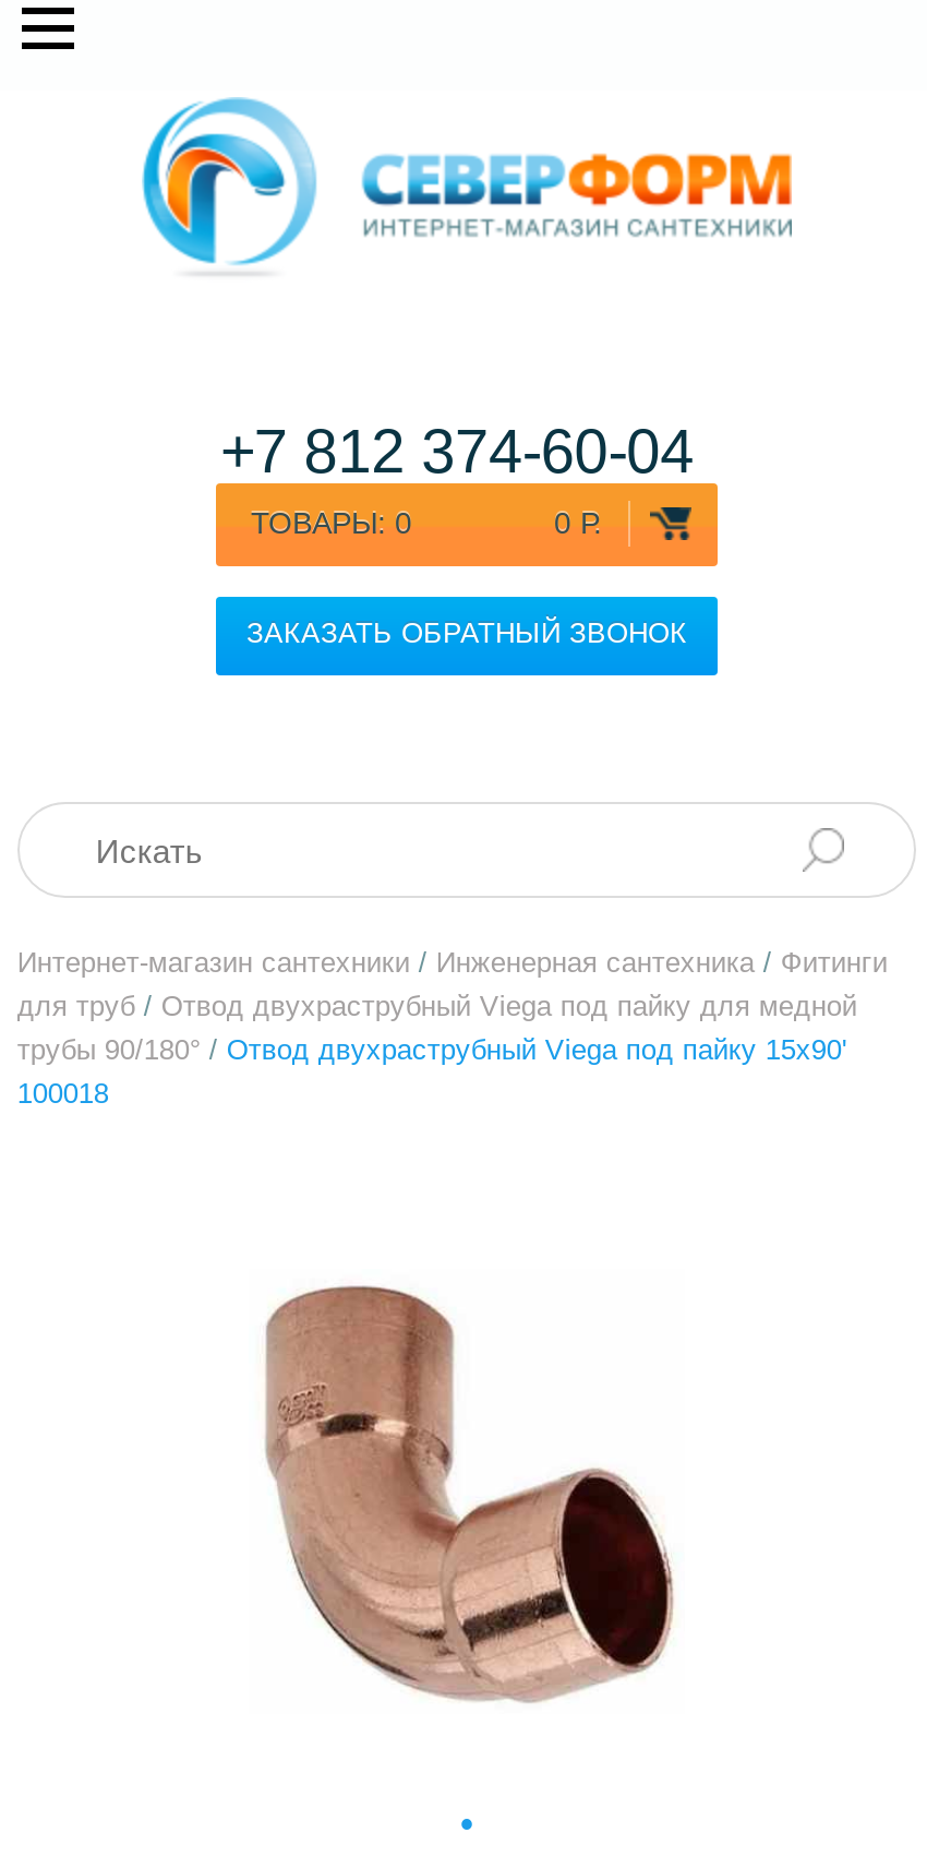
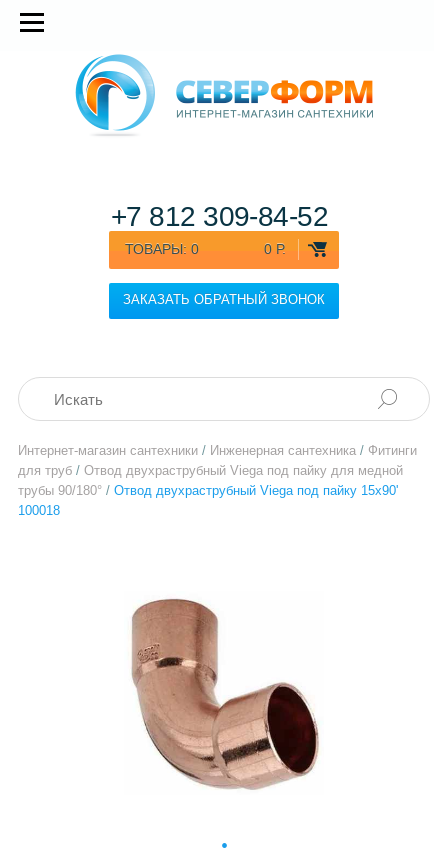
[220,418,694,486] +7 812 374-60-04 -> [111,201,328,232] +7 812 309-84-52

